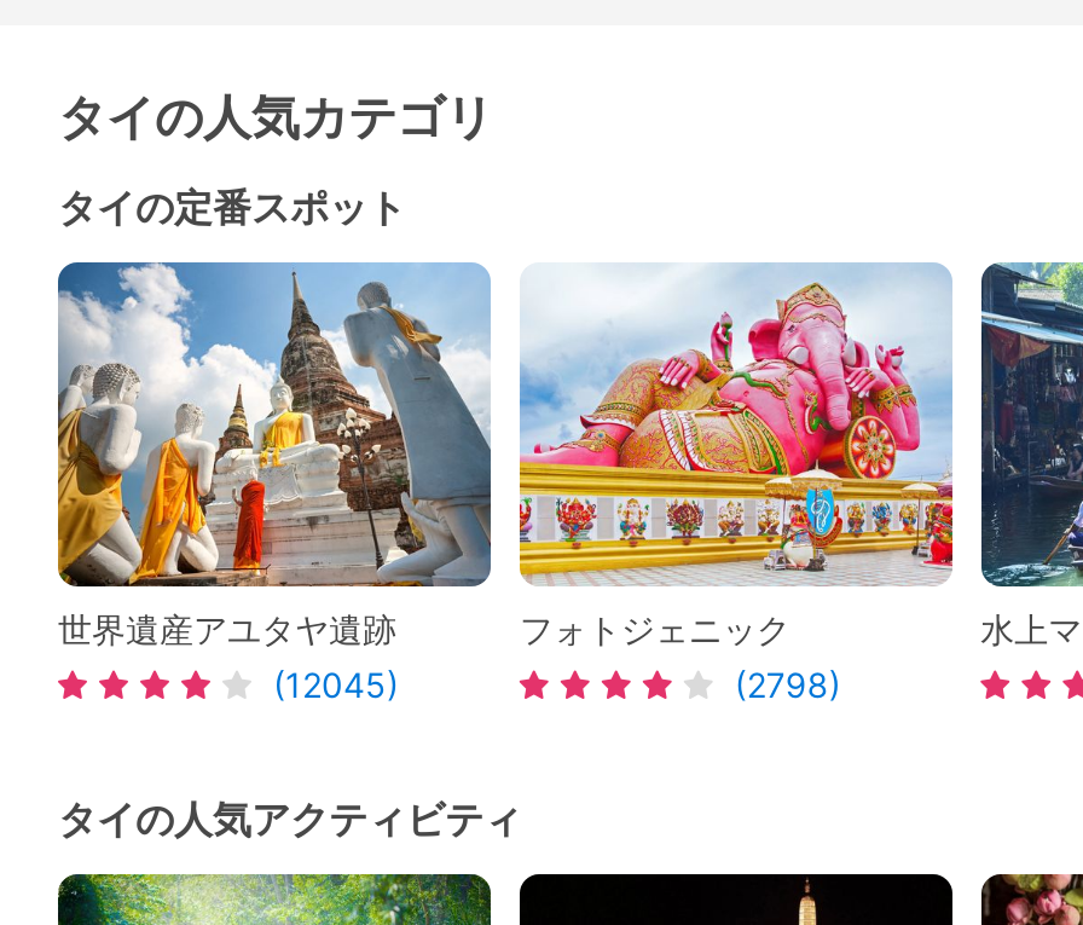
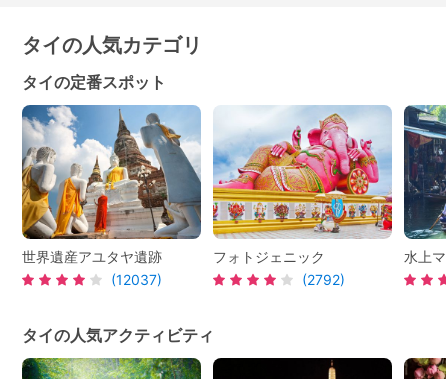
[273,665,399,706] (12045) -> [111,271,162,288] (12037)
[734,665,841,706] (2798) -> [302,271,345,288] (2792)

